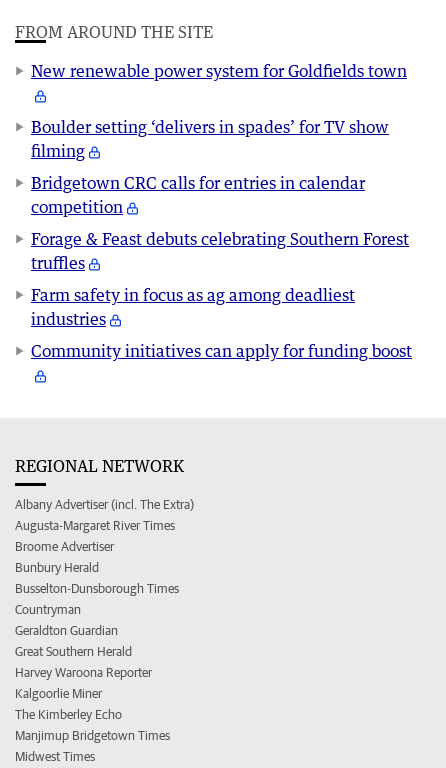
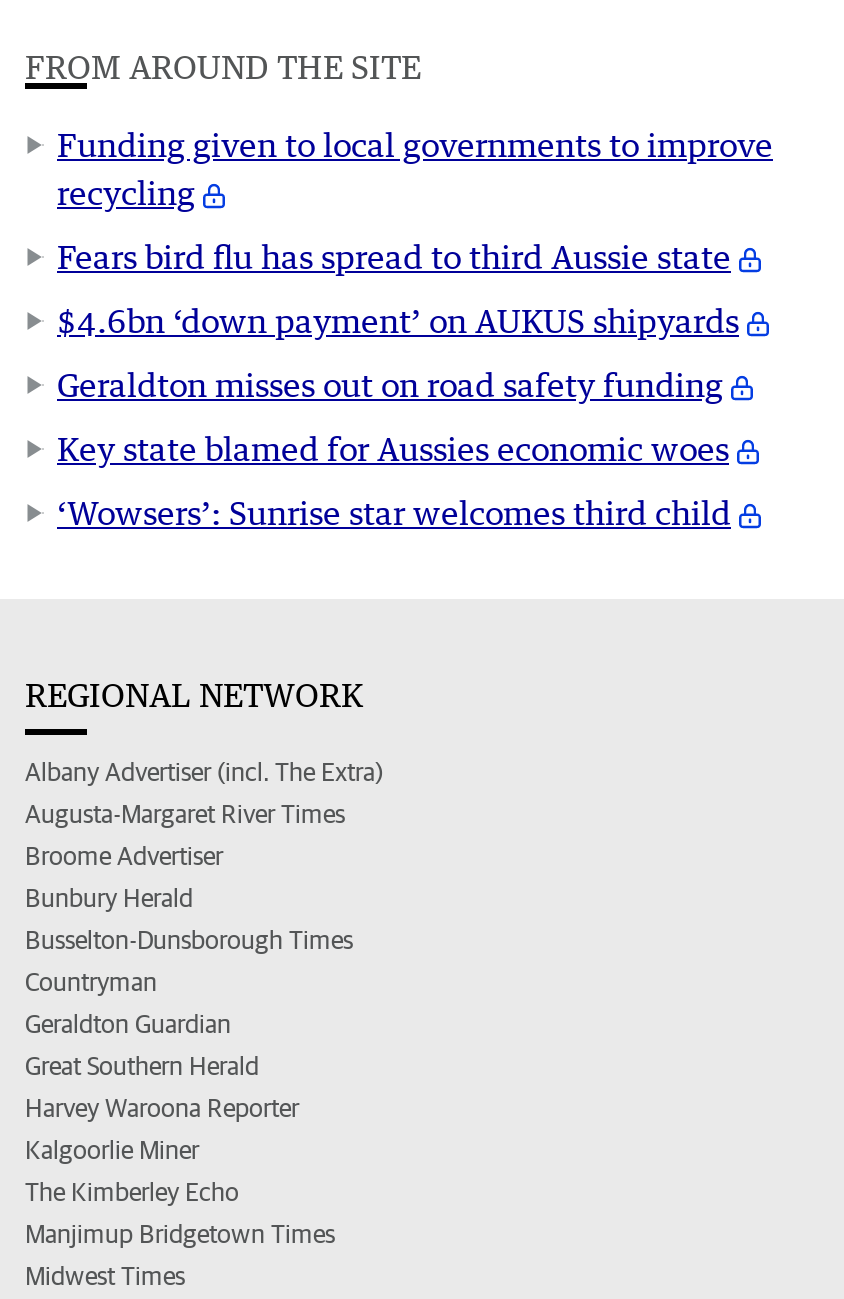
[31,61,407,81] New renewable power system for Goldfields town -> [57,125,773,213] Funding given to local governments to improve | recycling
[31,117,389,161] Boulder setting ‘delivers in spades’ for TV show | filming -> [57,237,731,277] Fears bird flu has spread to third Aussie state
[31,173,365,217] Bridgetown CRC calls for entries in calendar | competition -> [57,301,739,341] $4.6bn ‘down payment’ on AUKUS shipyards
[31,229,409,273] Forage & Feast debuts celebrating Southern Forest | truffles -> [57,365,723,405] Geraldton misses out on road safety funding
[31,285,355,329] Farm safety in focus as ag among deadliest | industries -> [57,429,729,469] Key state blamed for Aussies economic woes
[31,341,412,361] Community initiatives can apply for funding boost -> [57,493,731,533] ‘Wowsers’: Sunrise star welcomes third child

